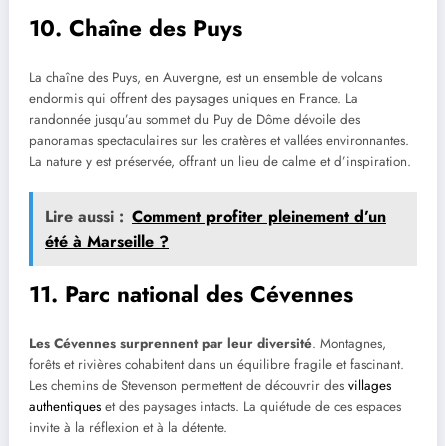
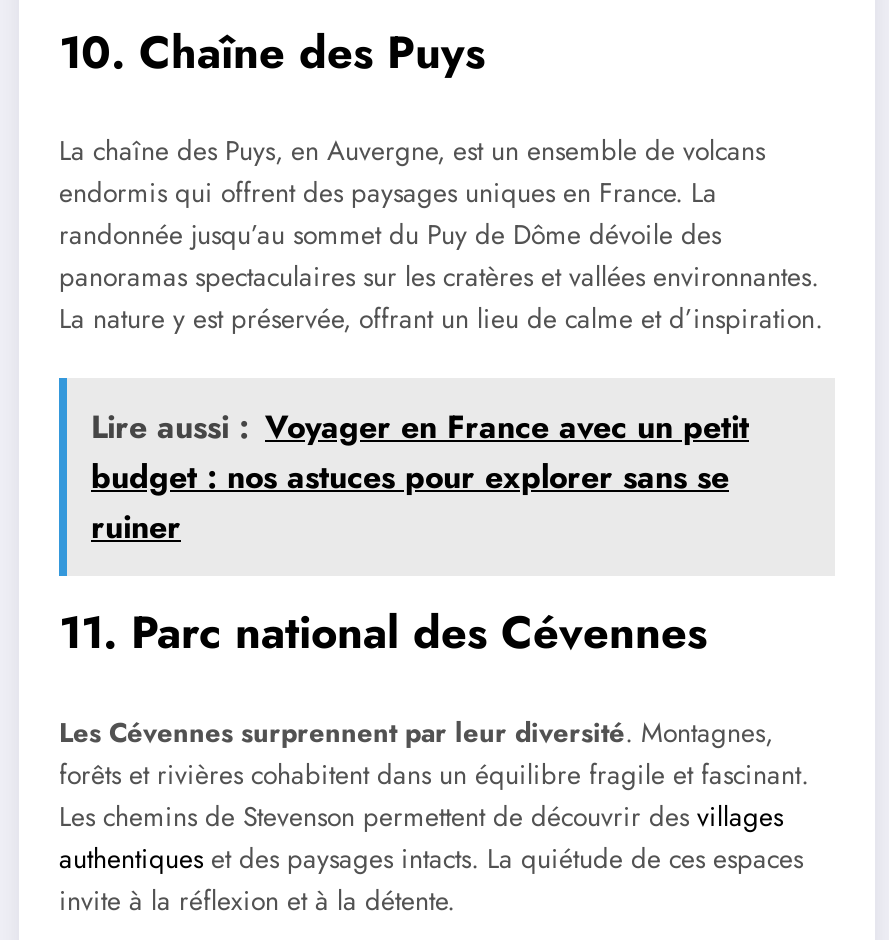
[45,204,386,252] Lire aussi : Comment profiter pleinement d’un | été à Marseille ? -> [91,405,749,551] Lire aussi : Voyager en France avec un petit | budget : nos astuces pour explorer sans se | ruiner

